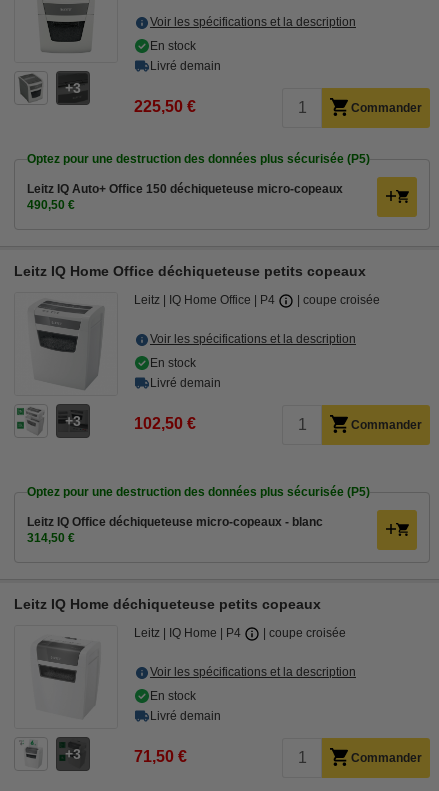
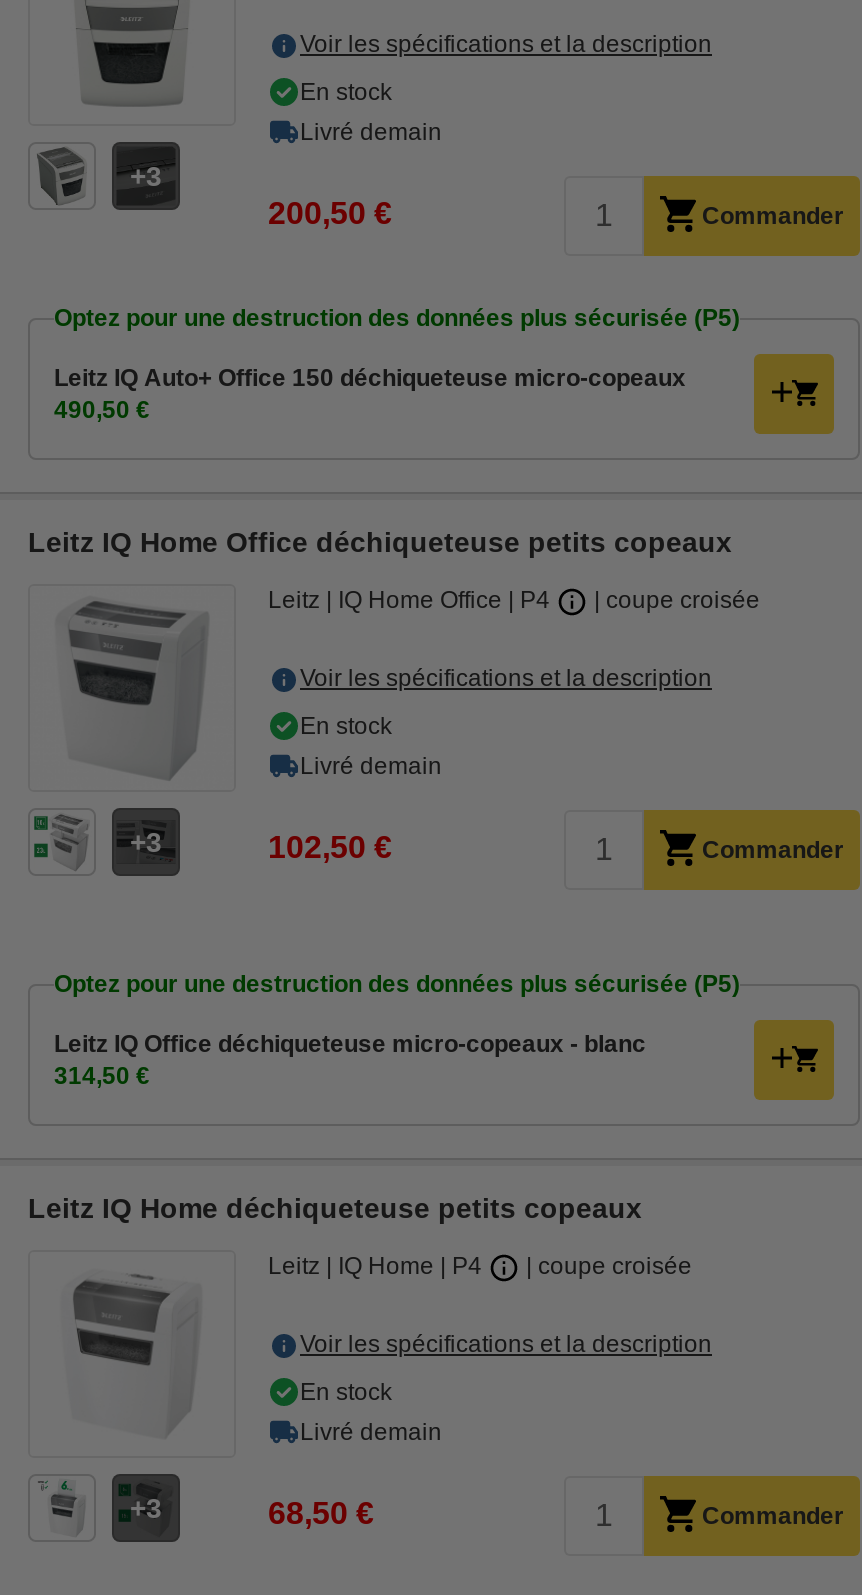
[134,98,196,115] 225,50 € -> [268,196,392,230] 200,50 €
[134,748,187,765] 71,50 € -> [268,1496,374,1530] 68,50 €

